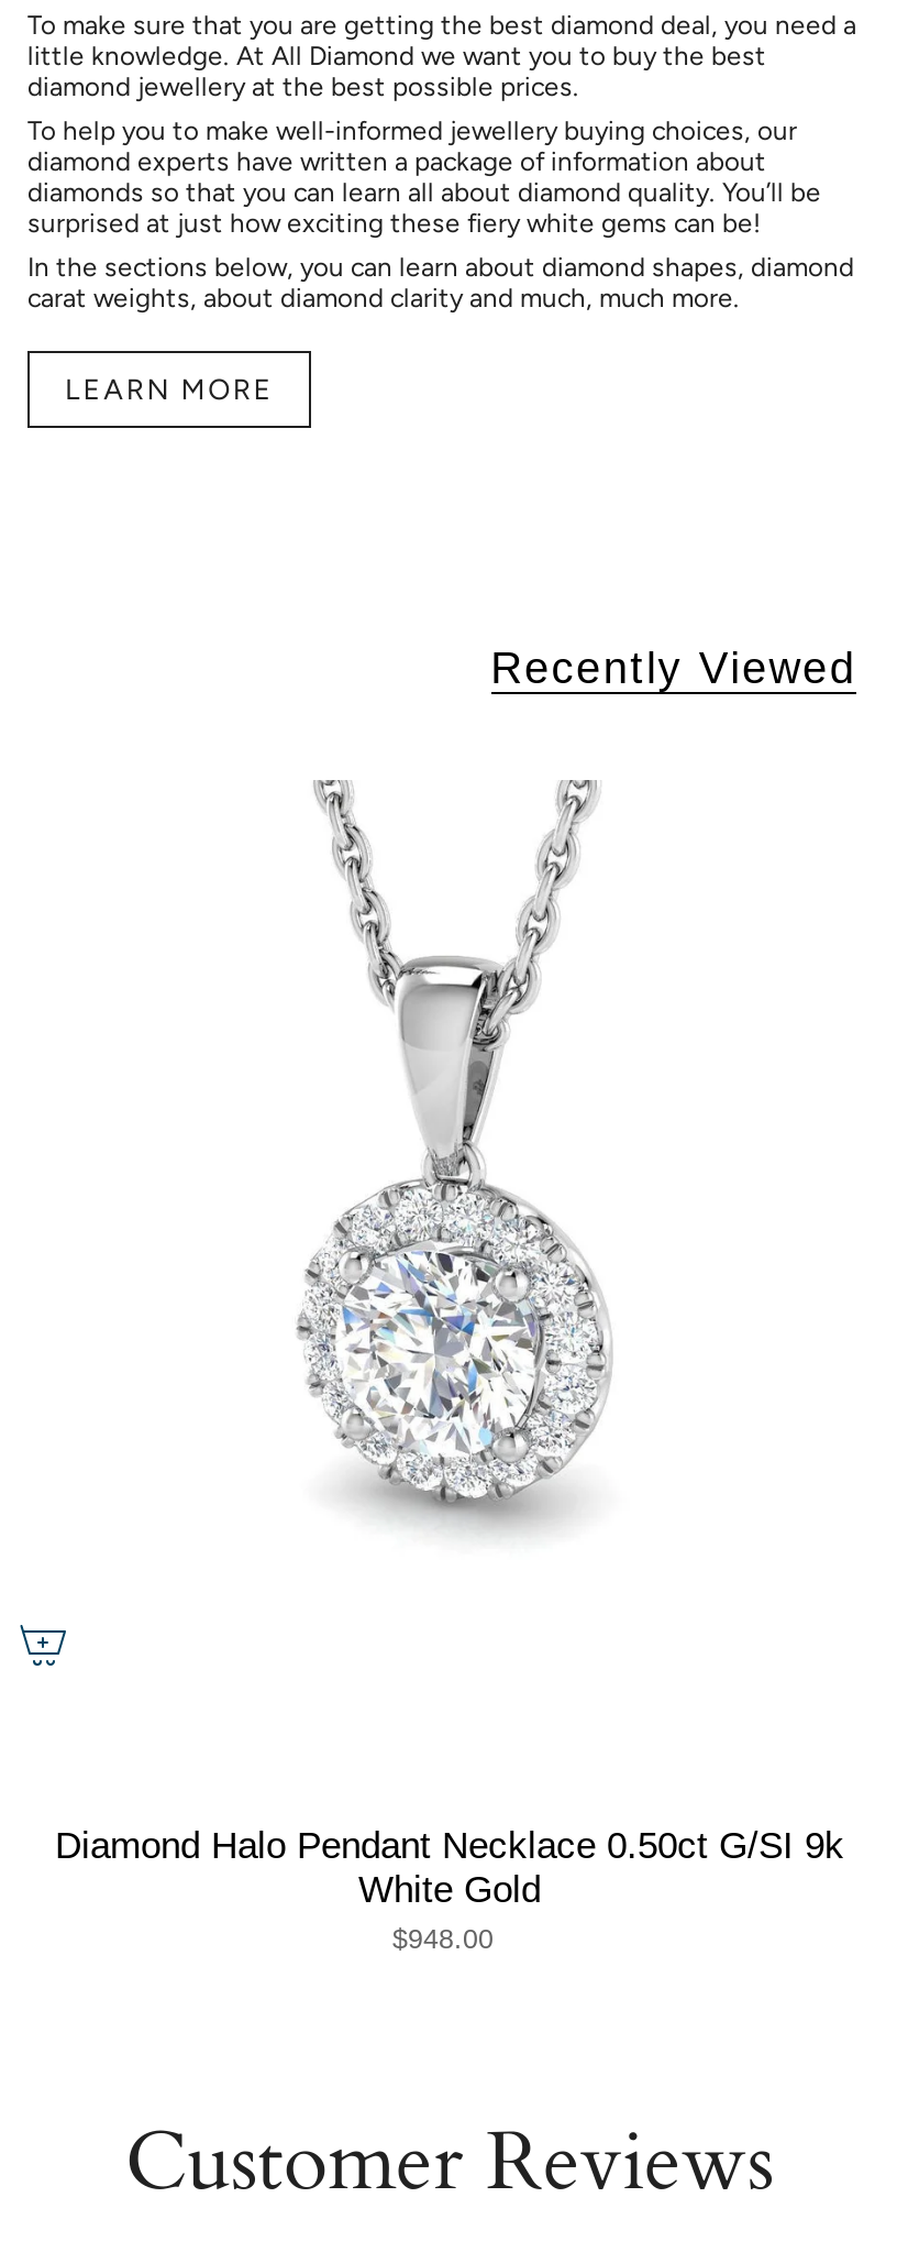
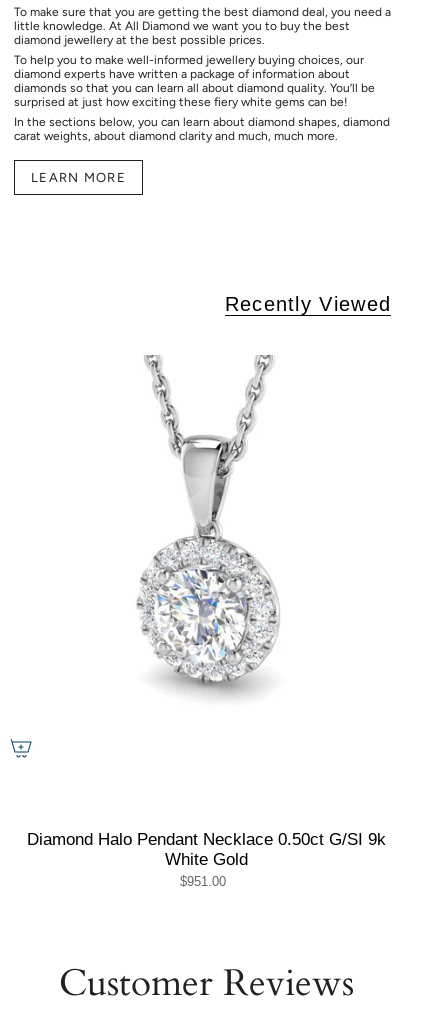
[392,1925,494,1955] $948.00 -> [180,875,226,889] $951.00

